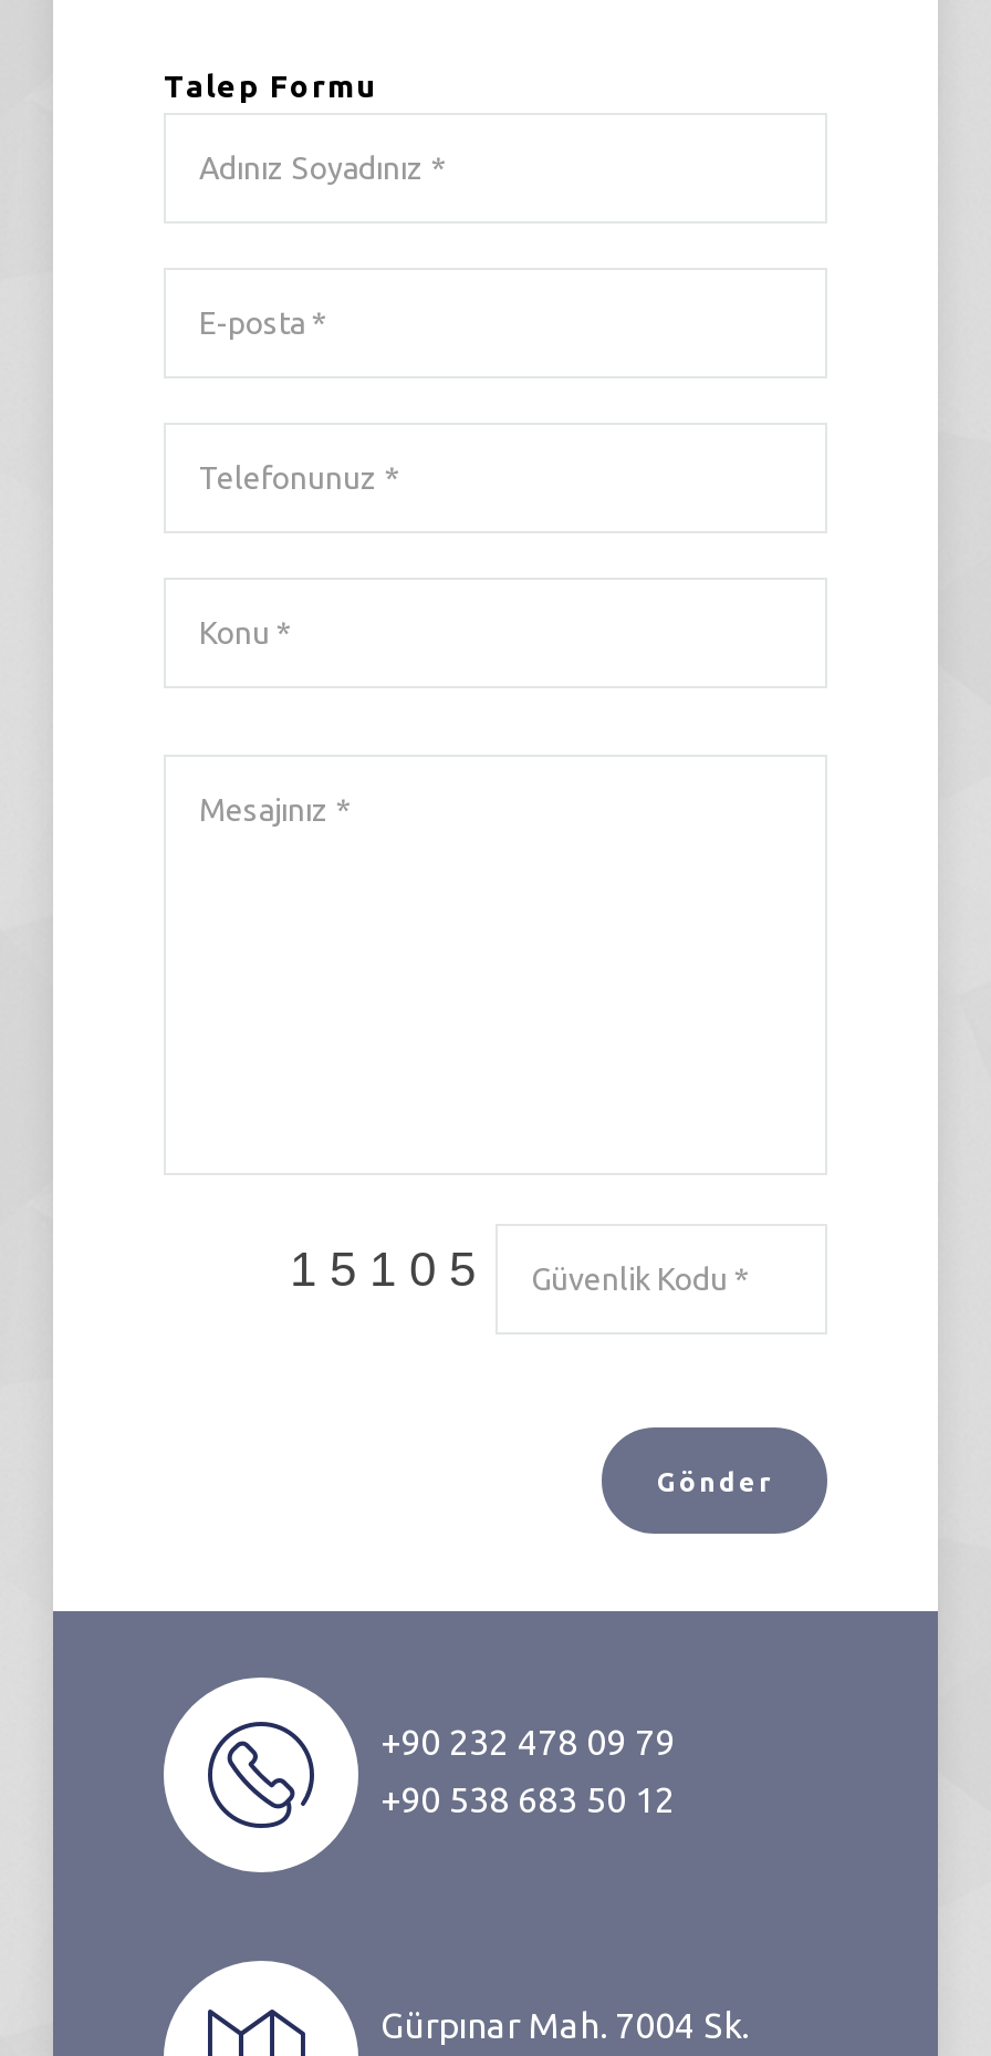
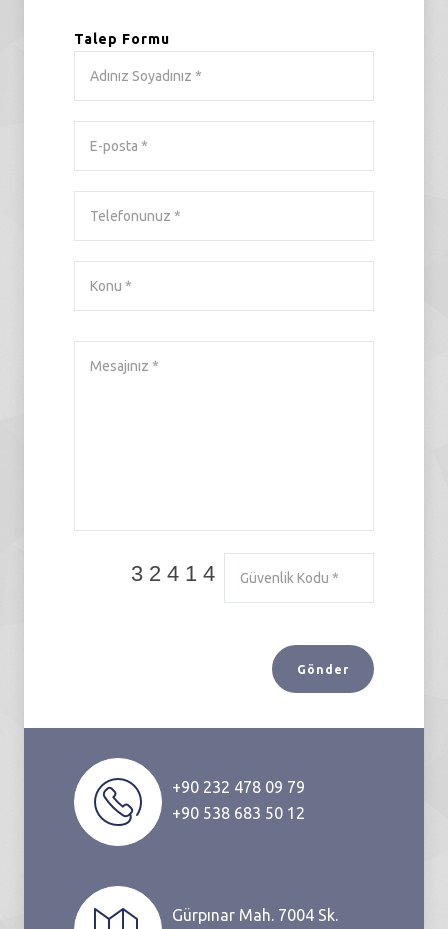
[290,1242,476,1298] 1 5 1 0 5 -> [131,561,215,586] 3 2 4 1 4

